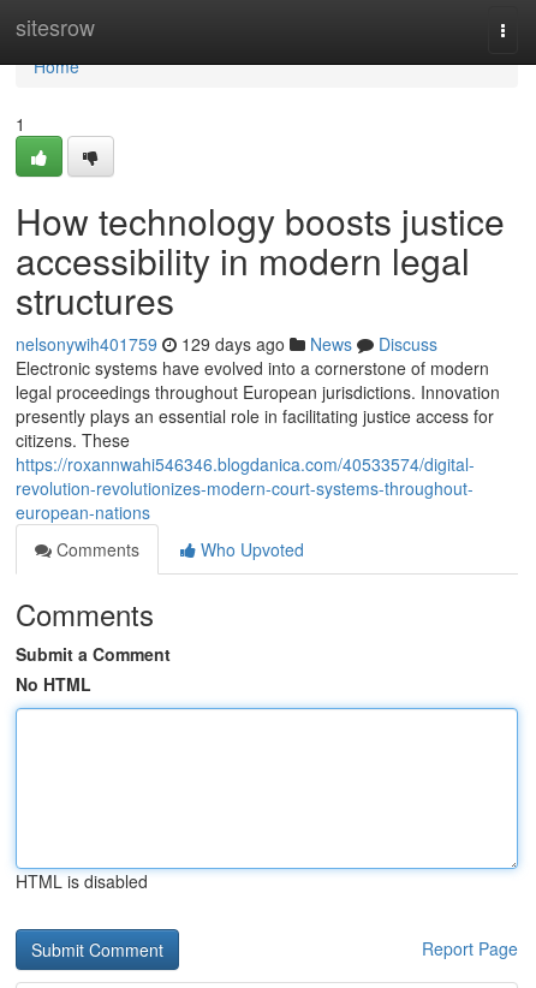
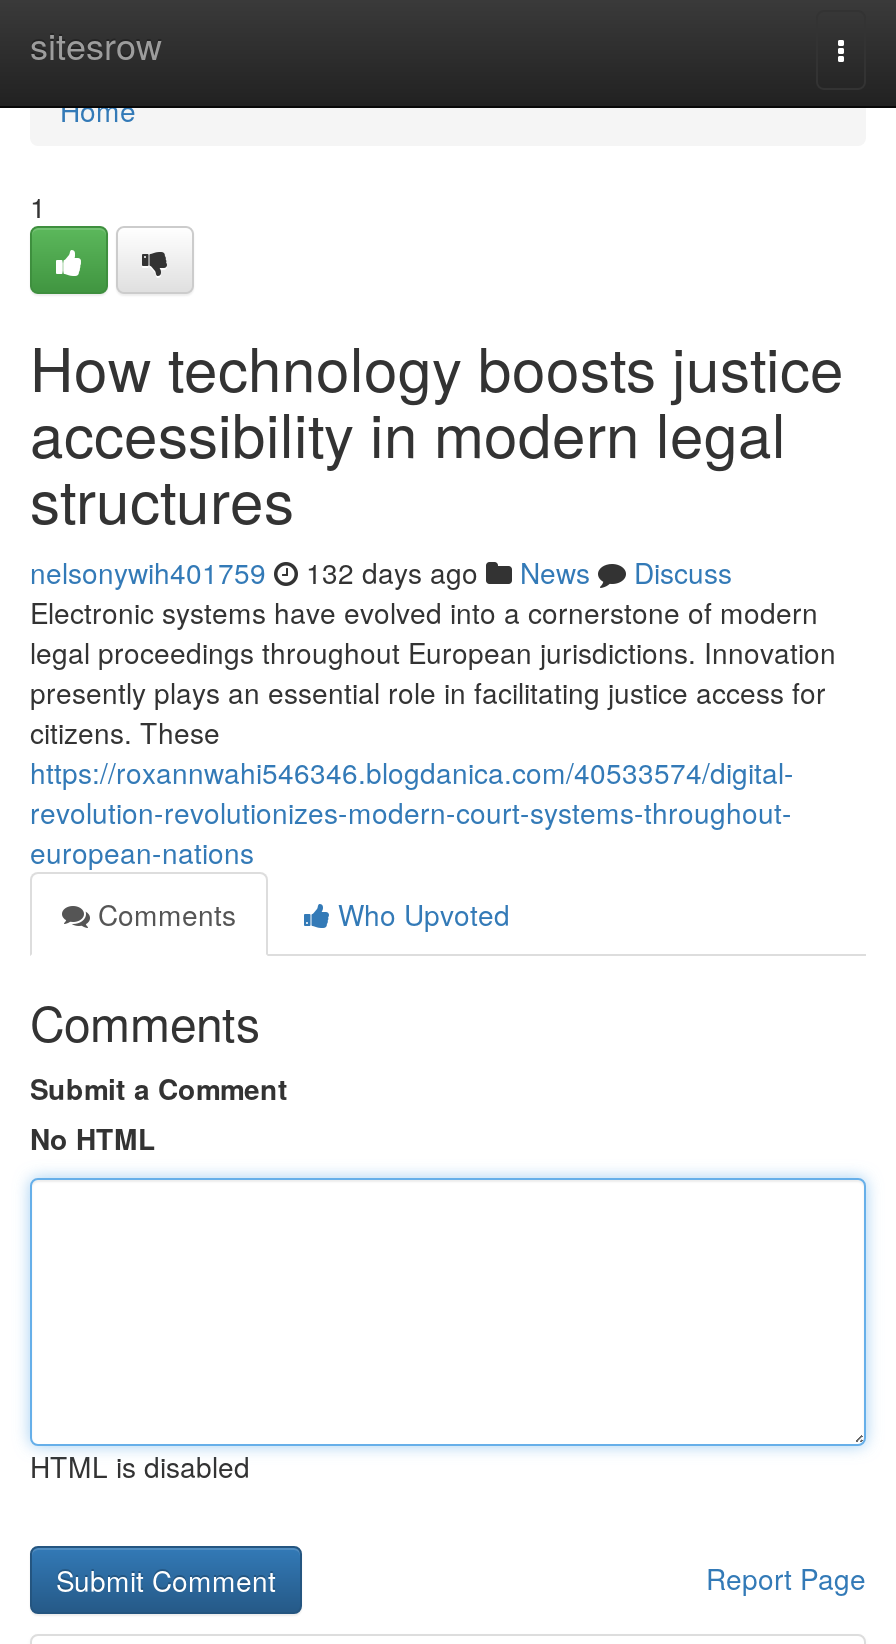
[16,332,437,356] nelsonywih401759 129 days ago News Discuss -> [30,552,732,592] nelsonywih401759 132 days ago News Discuss

